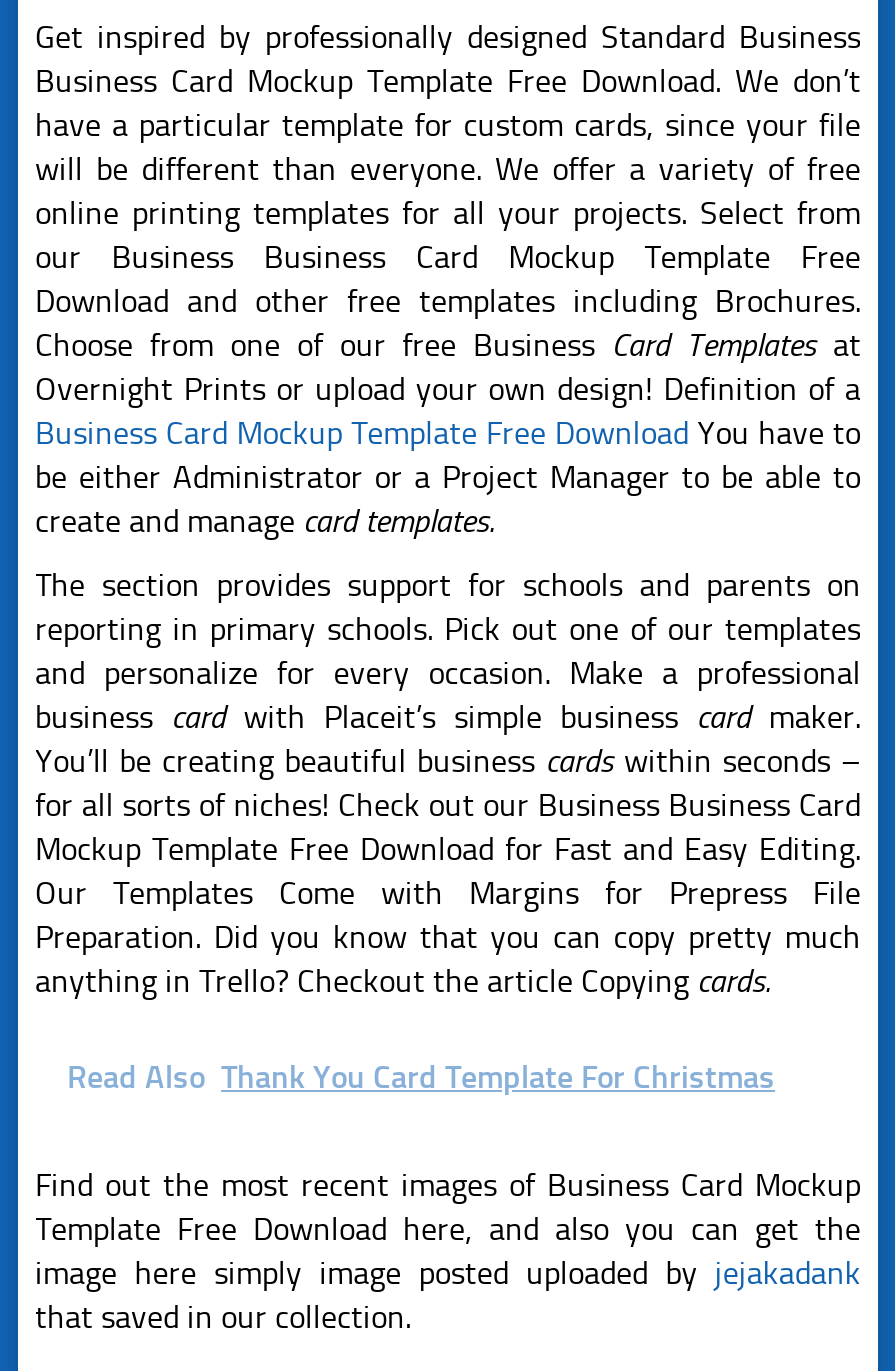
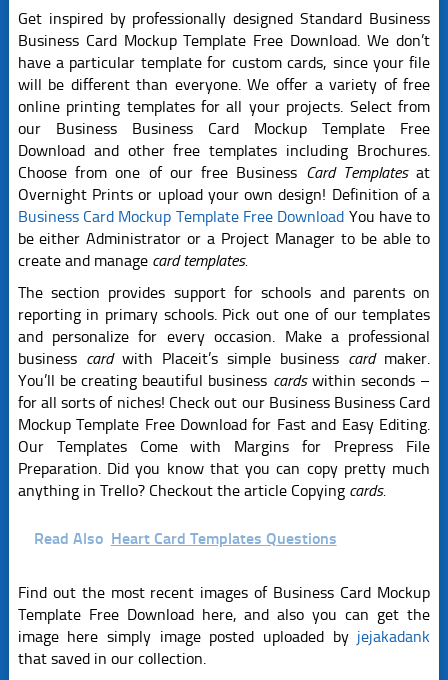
[67,1058,775,1096] Read Also Thank You Card Template For Christmas -> [33,529,336,548] Read Also Heart Card Templates Questions

